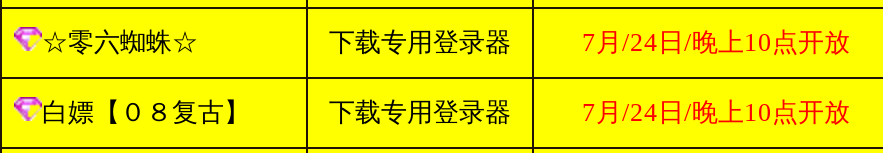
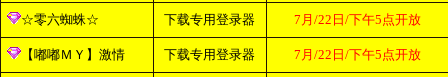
[582,27,850,57] 7月/24日/晚上10点开放 -> [294,12,421,27] 7月/22日/下午5点开放
[42,97,250,127] 白嫖【０８复古】 -> [21,47,125,62] 【嘟嘟ＭＹ】激情
[582,97,850,127] 7月/24日/晚上10点开放 -> [294,47,421,62] 7月/22日/下午5点开放

